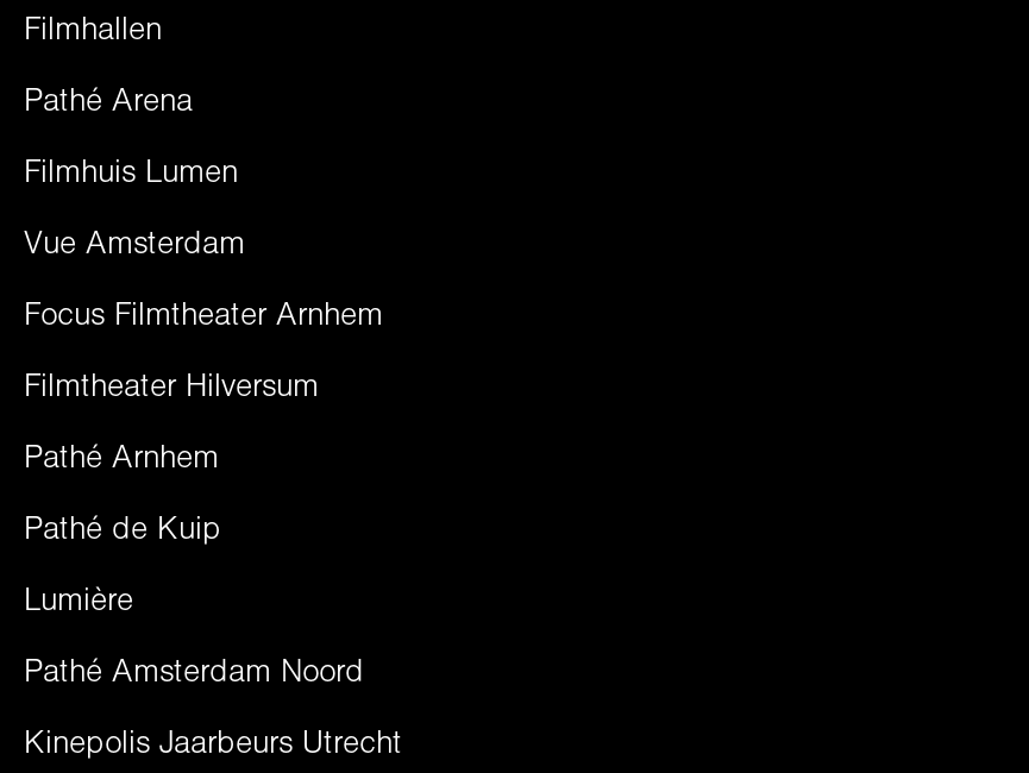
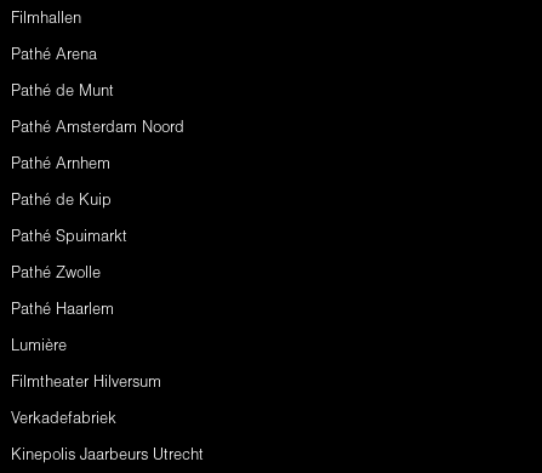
[24,161,383,329] Filmhuis Lumen | Vue Amsterdam | Focus Filmtheater Arnhem -> [11,85,114,98] Pathé de Munt
moved [24,375,319,401] -> [11,376,161,389]: Filmtheater Hilversum
moved [24,446,221,543] -> [11,158,112,207]: Pathé Arnhem | Pathé de Kuip
none -> [11,230,127,317] Pathé Spuimarkt | Pathé Zwolle | Pathé Haarlem
none -> [11,412,116,426] Verkadefabriek
moved [24,660,364,686] -> [11,121,184,135]: Pathé Amsterdam Noord

